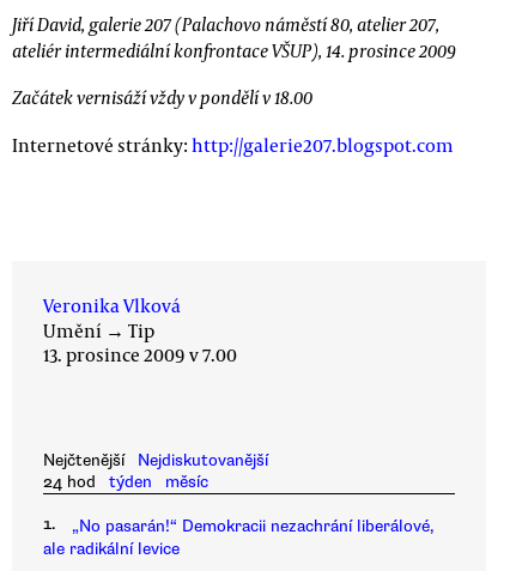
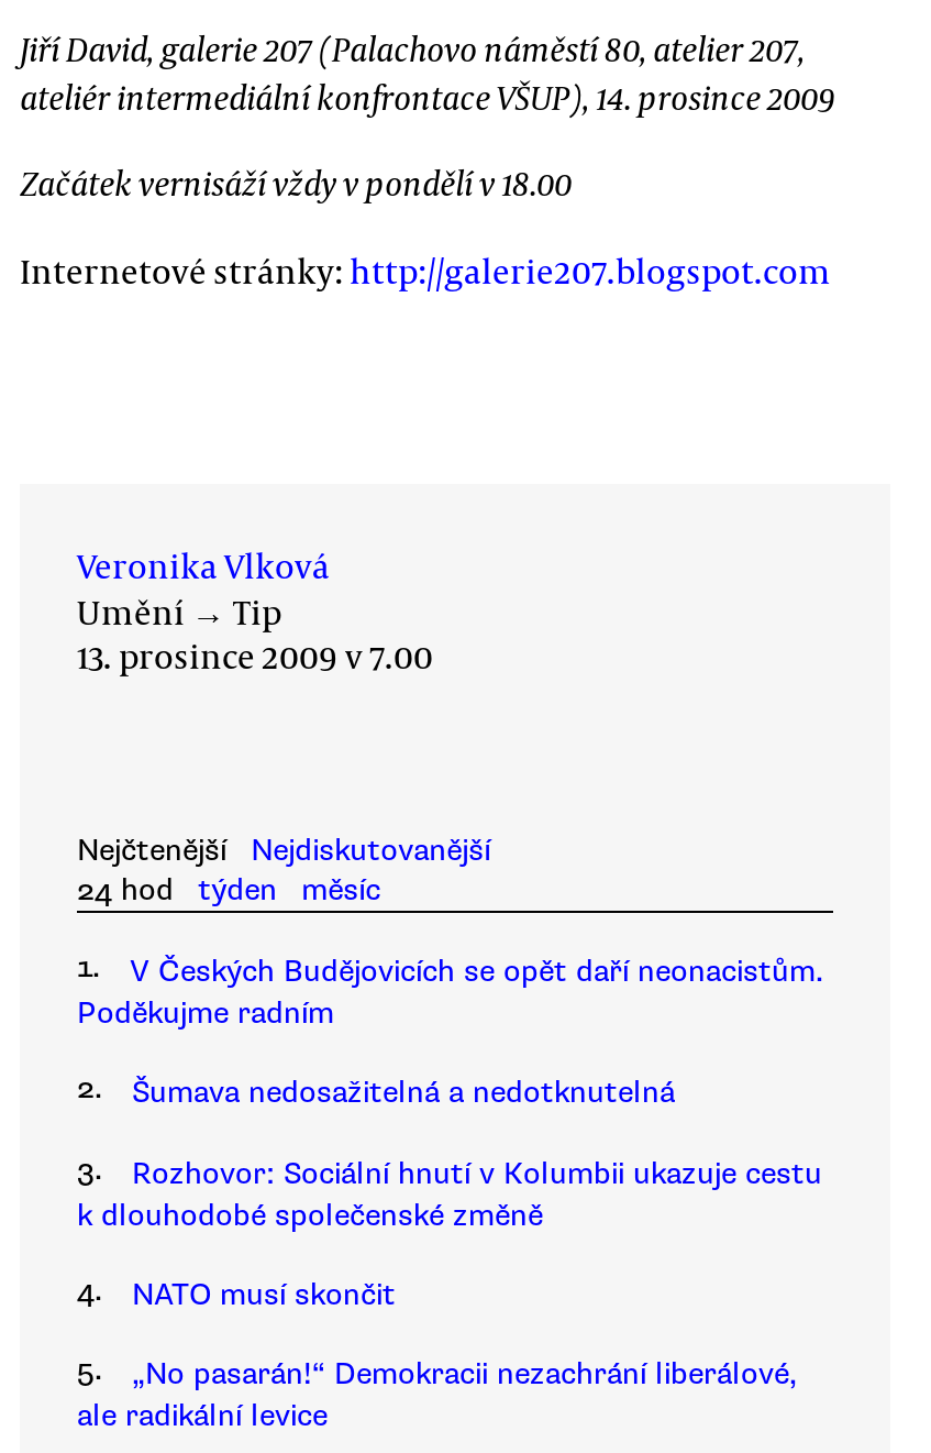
none -> [77,952,824,1389] V Českých Budějovicích se opět daří neonacistům. | Poděkujme radním | 2. | Šumava nedosažitelná a nedotknutelná | 3. | Rozhovor: Sociální hnutí v Kolumbii ukazuje cestu | k dlouhodobé společenské změně | 4. | NATO musí skončit | 5.

